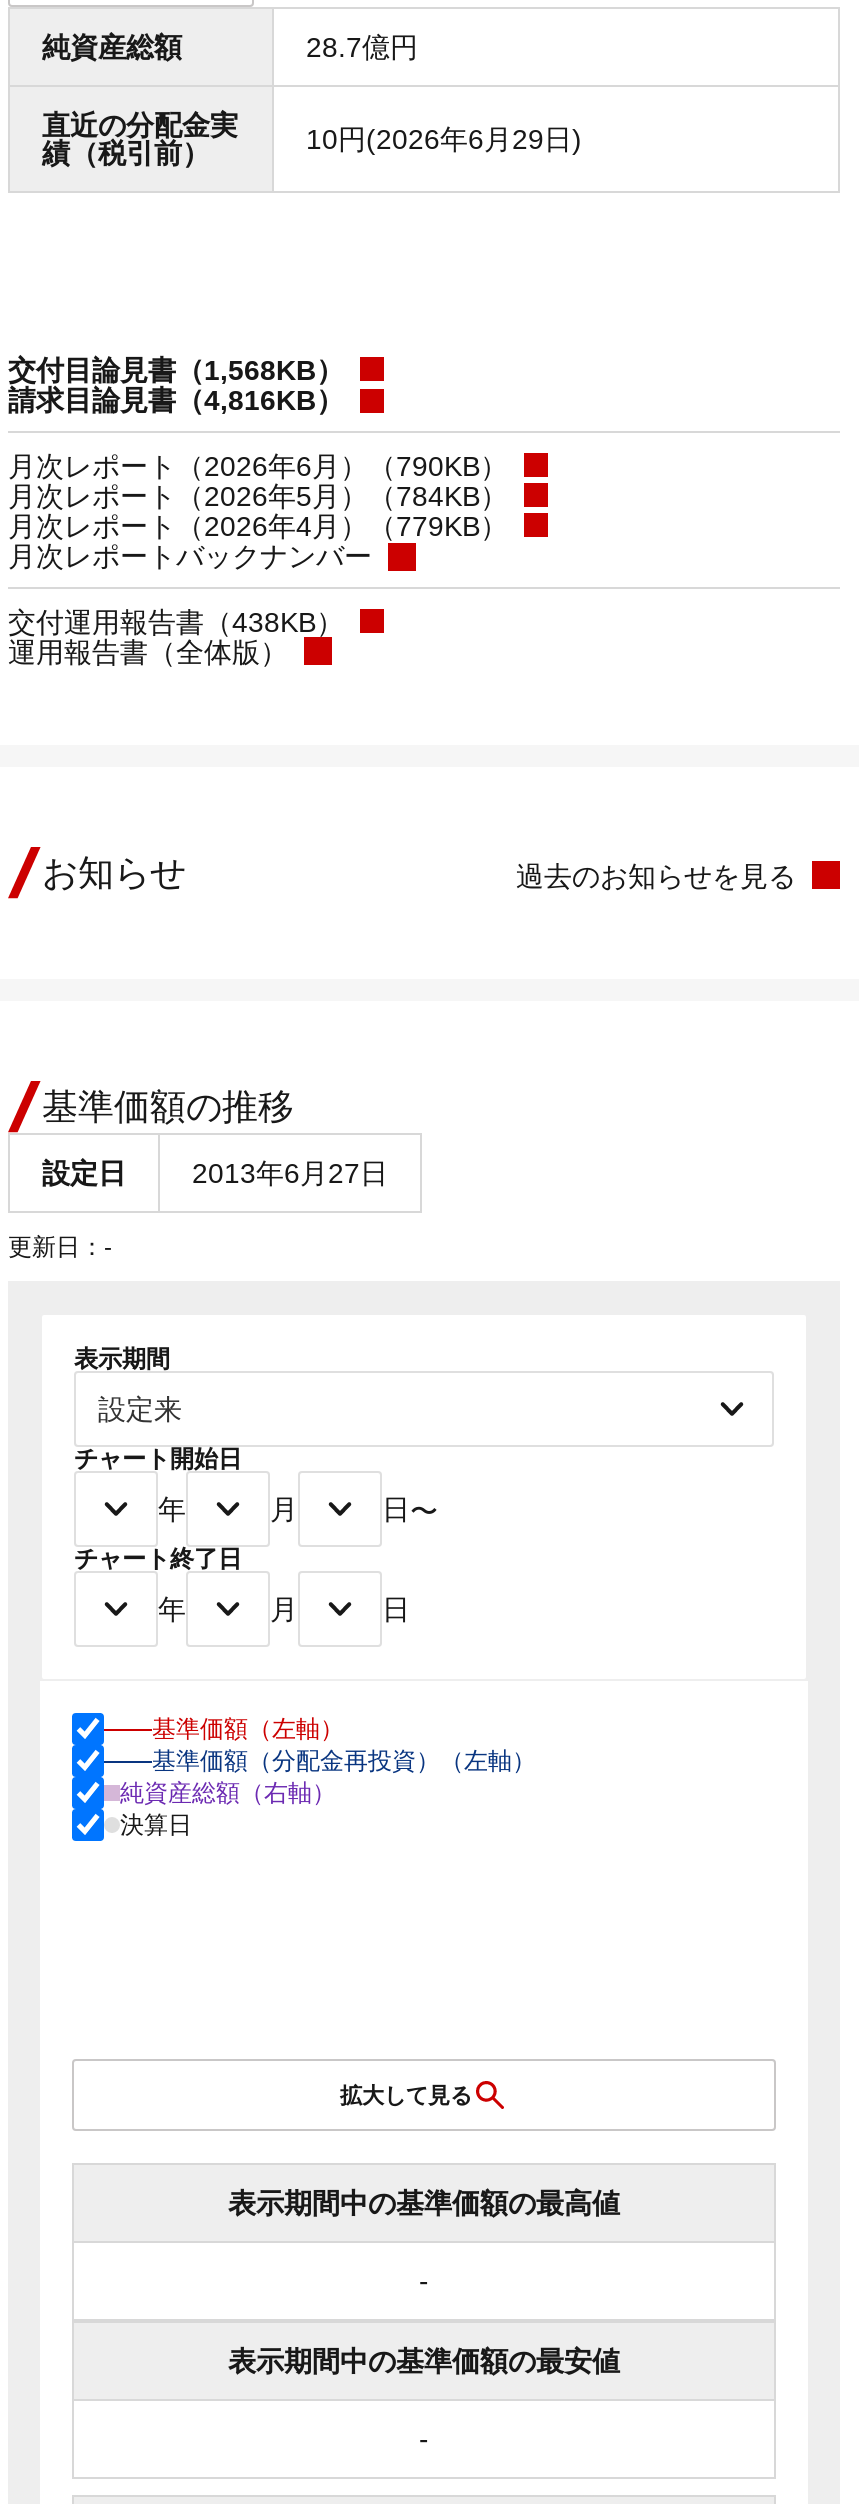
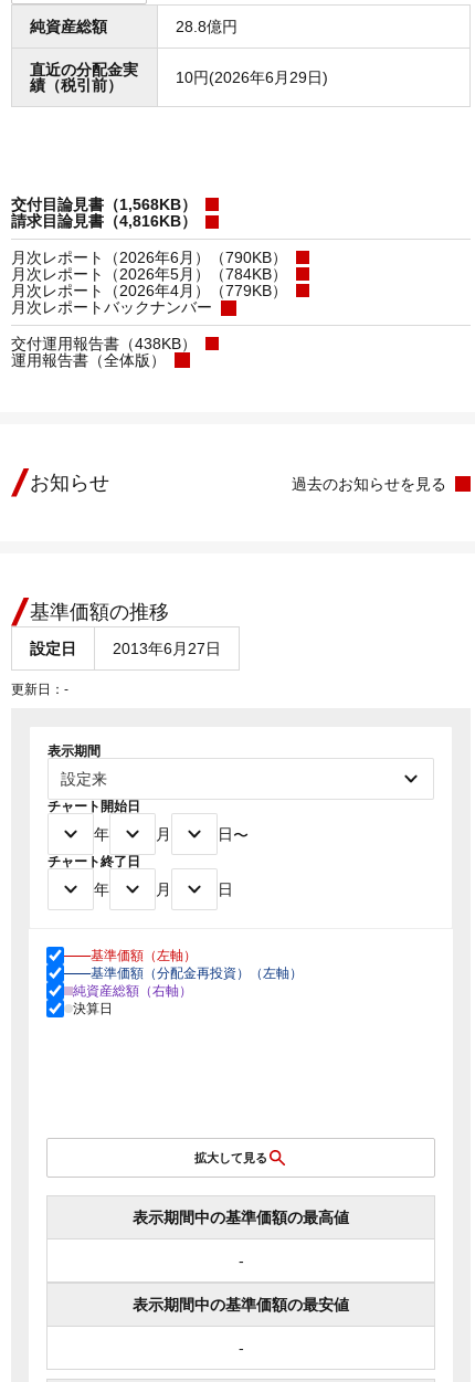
[306,31,418,63] 28.7億円 -> [176,18,237,35] 28.8億円

